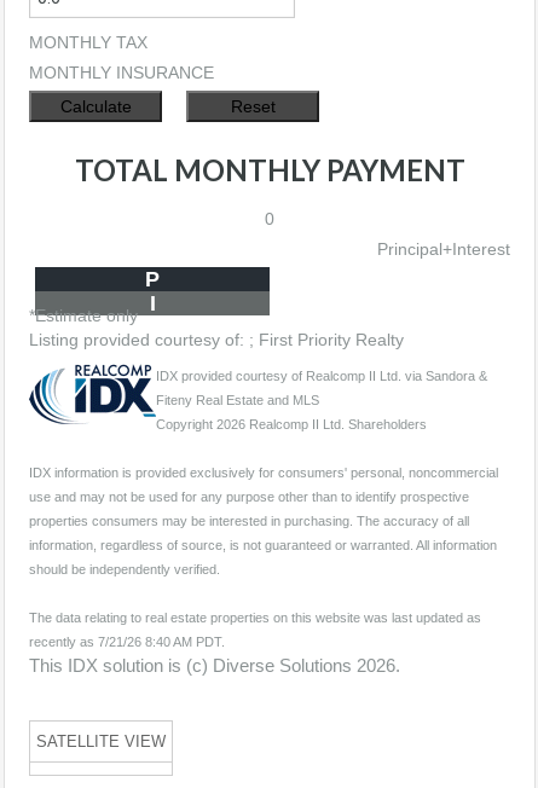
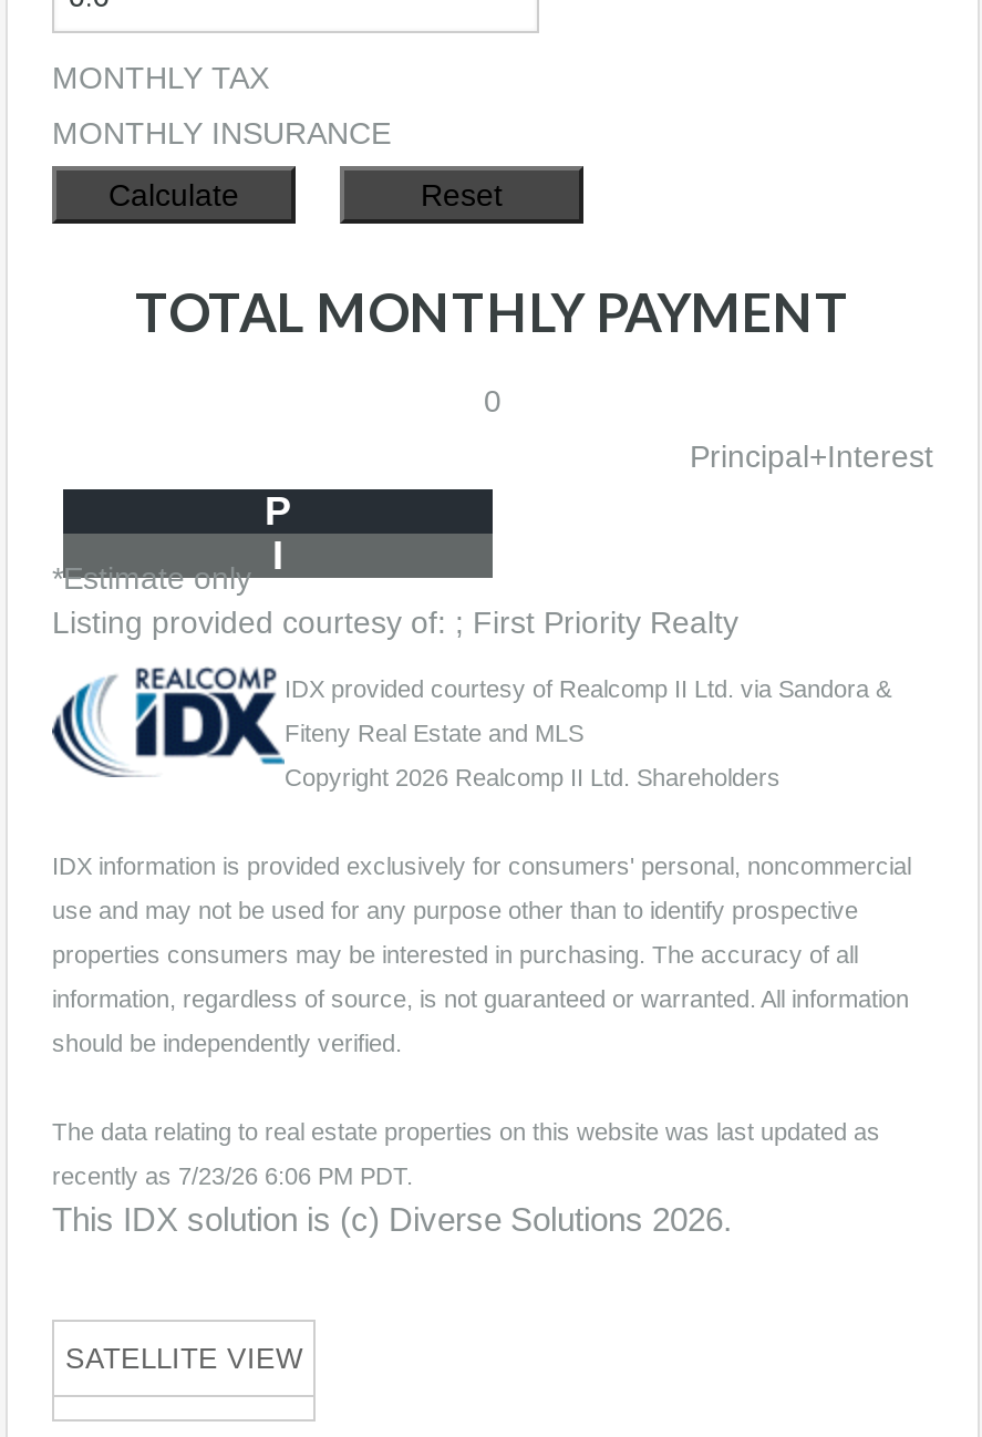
[29,635,225,649] recently as 7/21/26 8:40 AM PDT. -> [52,1162,413,1189] recently as 7/23/26 6:06 PM PDT.

